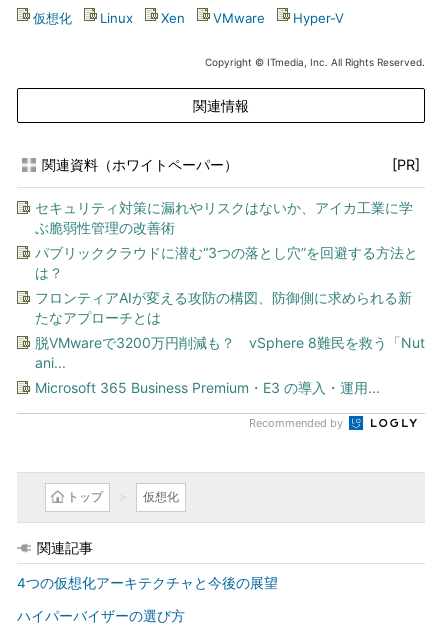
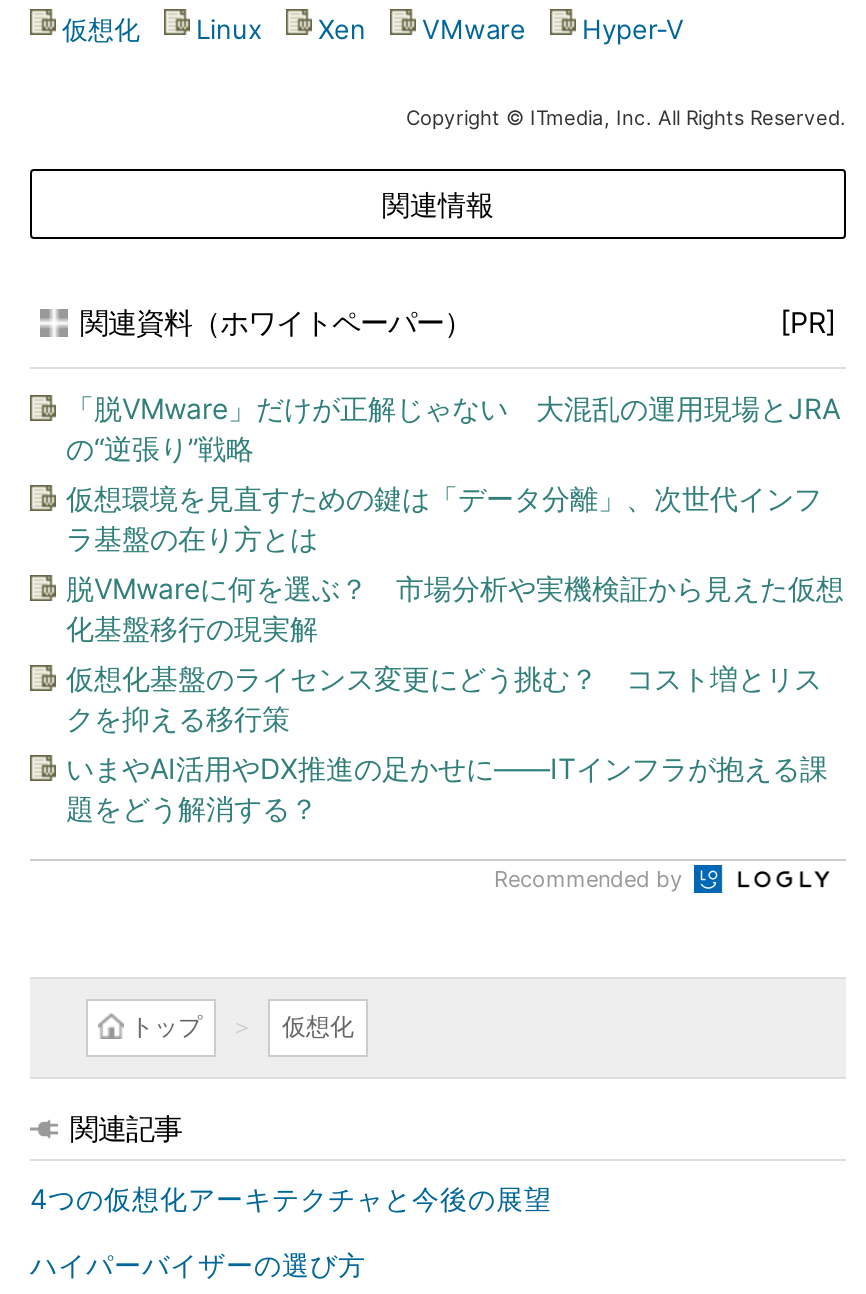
[35,199,413,236] セキュリティ対策に漏れやリスクはないか、アイカ工業に学 | ぶ脆弱性管理の改善術 -> [66,391,840,465] 「脱VMware」だけが正解じゃない 大混乱の運用現場とJRA | の“逆張り”戦略
[35,244,418,281] パブリッククラウドに潜む“3つの落とし穴”を回避する方法と | は？ -> [66,481,822,555] 仮想環境を見直すための鍵は「データ分離」、次世代インフ | ラ基盤の在り方とは
[35,289,412,326] フロンティアAIが変える攻防の構図、防御側に求められる新 | たなアプローチとは -> [66,571,844,645] 脱VMwareに何を選ぶ？ 市場分析や実機検証から見えた仮想 | 化基盤移行の現実解
[35,334,425,371] 脱VMwareで3200万円削減も？ vSphere 8難民を救う「Nut | ani... -> [66,661,822,735] 仮想化基盤のライセンス変更にどう挑む？ コスト増とリス | クを抑える移行策
[35,379,380,396] Microsoft 365 Business Premium・E3 の導入・運用... -> [66,751,828,825] いまやAI活用やDX推進の足かせに――ITインフラが抱える課 | 題をどう解消する？

